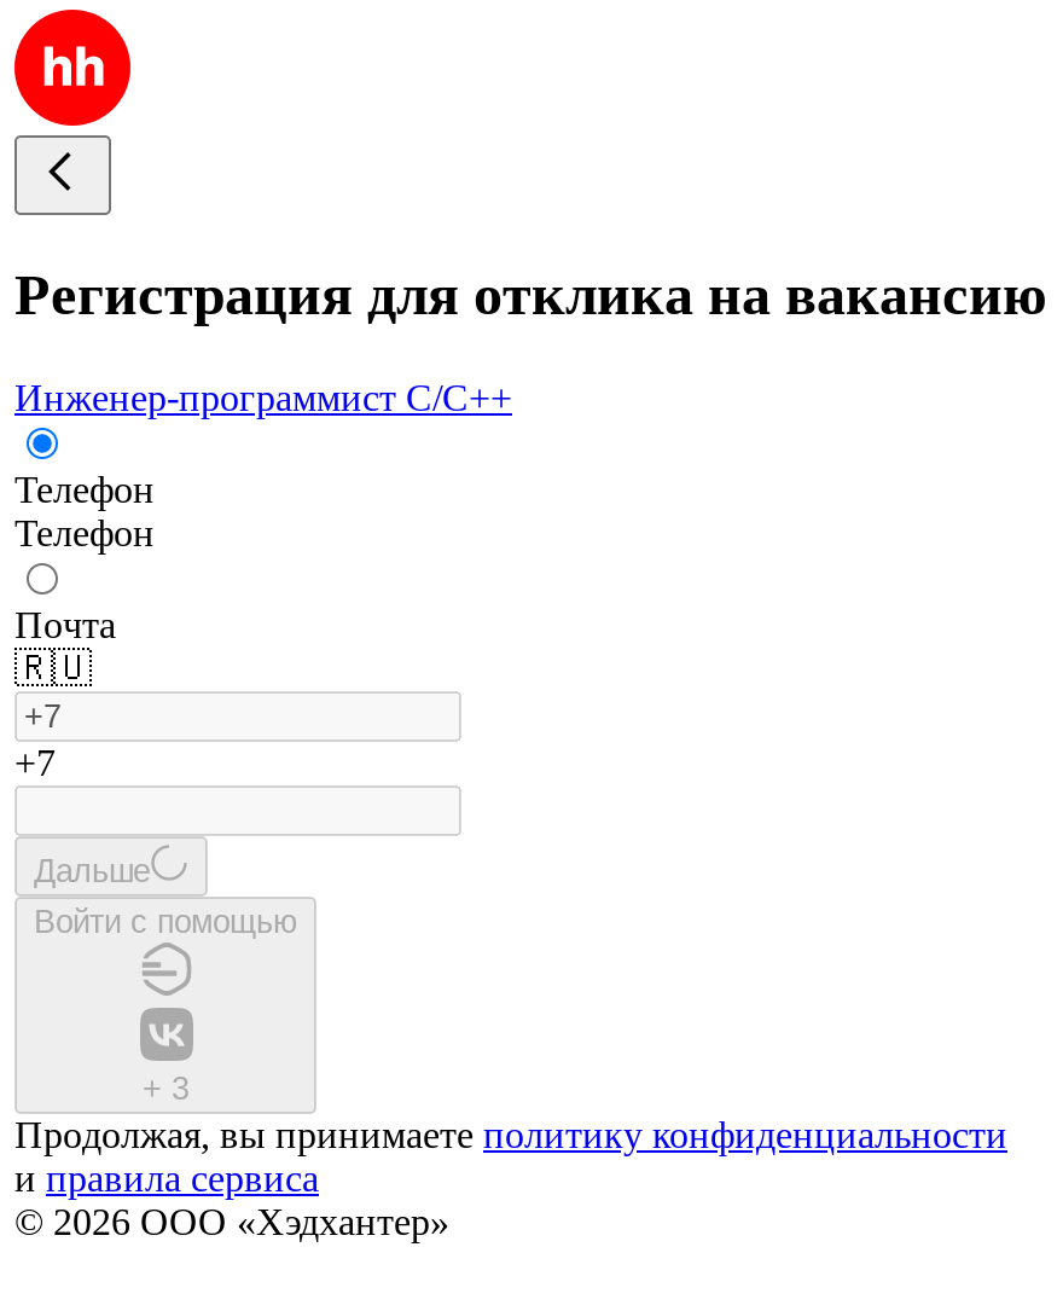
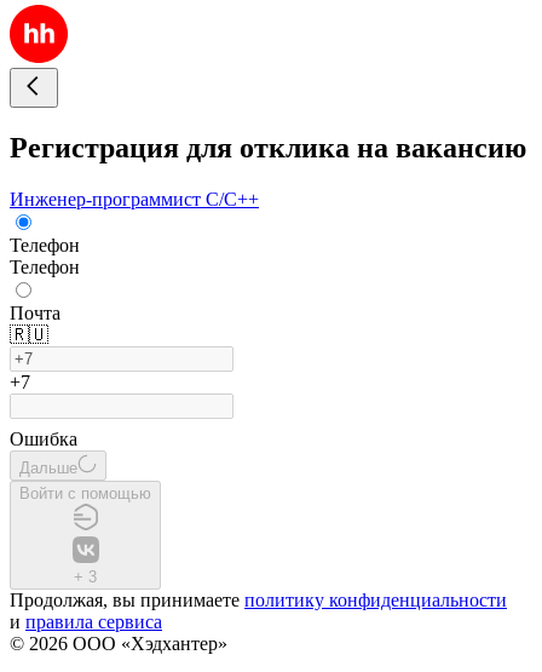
none -> [10,428,77,449] Ошибка

